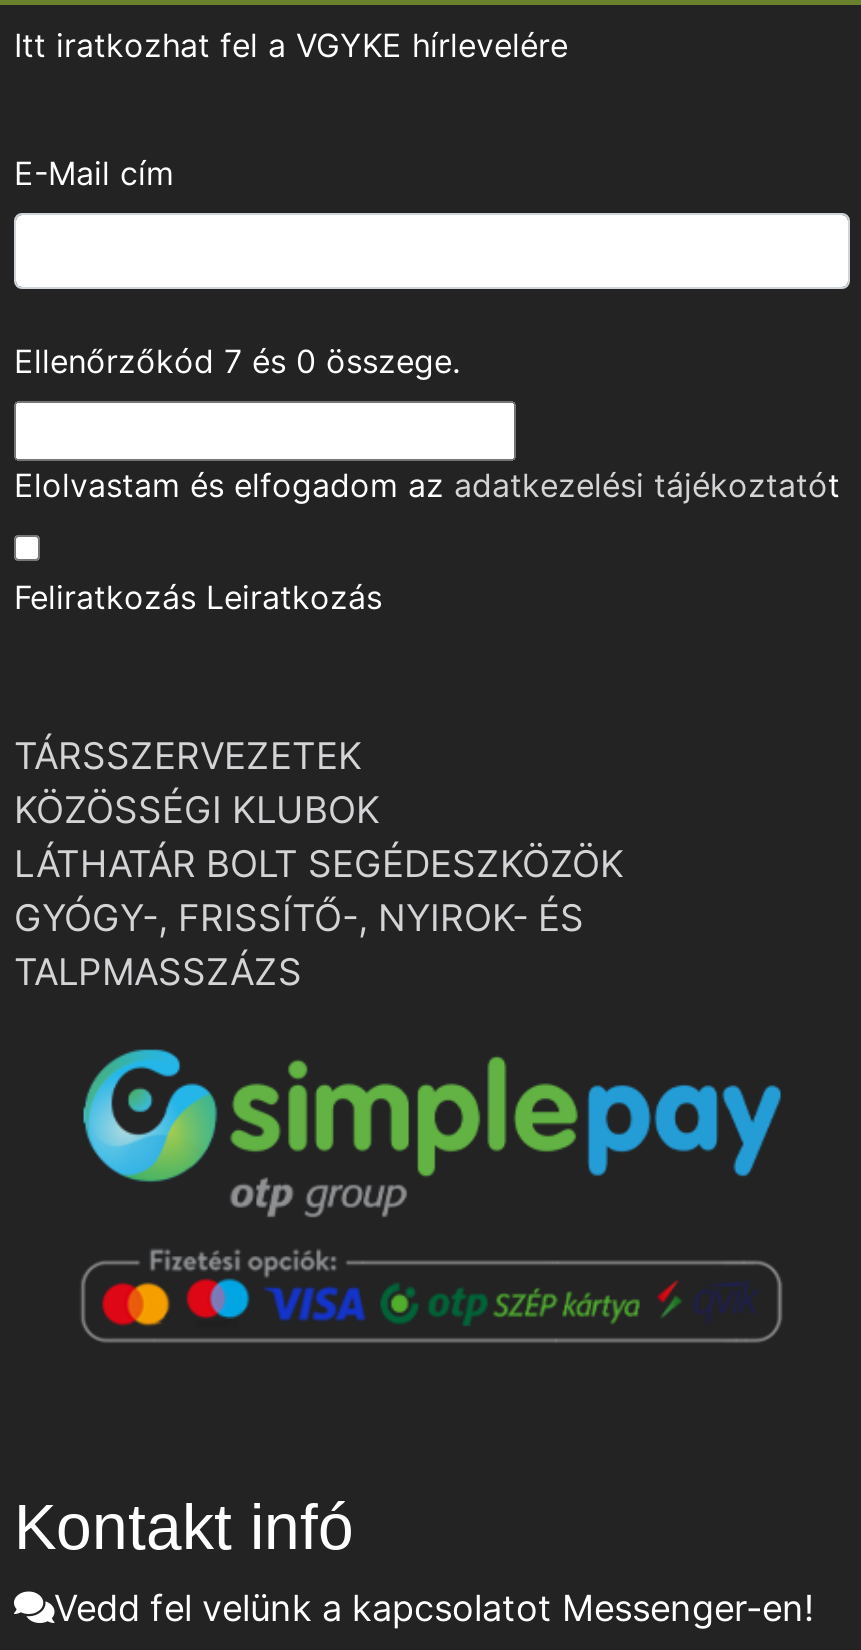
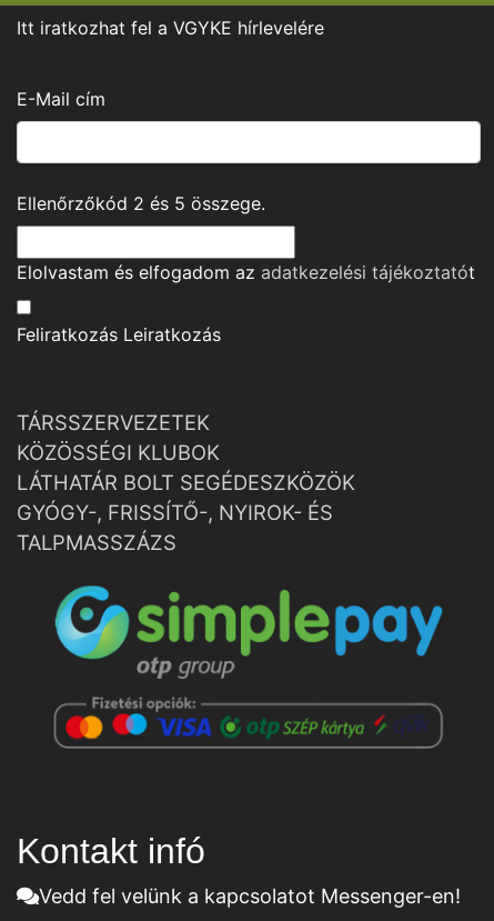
[14,341,460,381] Ellenőrzőkód 7 és 0 összege. -> [17,192,265,215] Ellenőrzőkód 2 és 5 összege.

